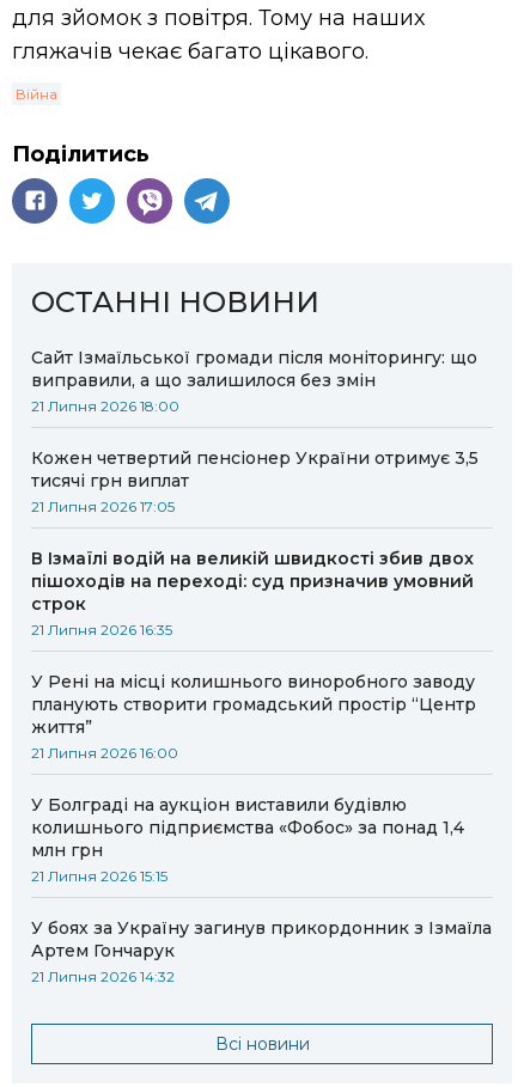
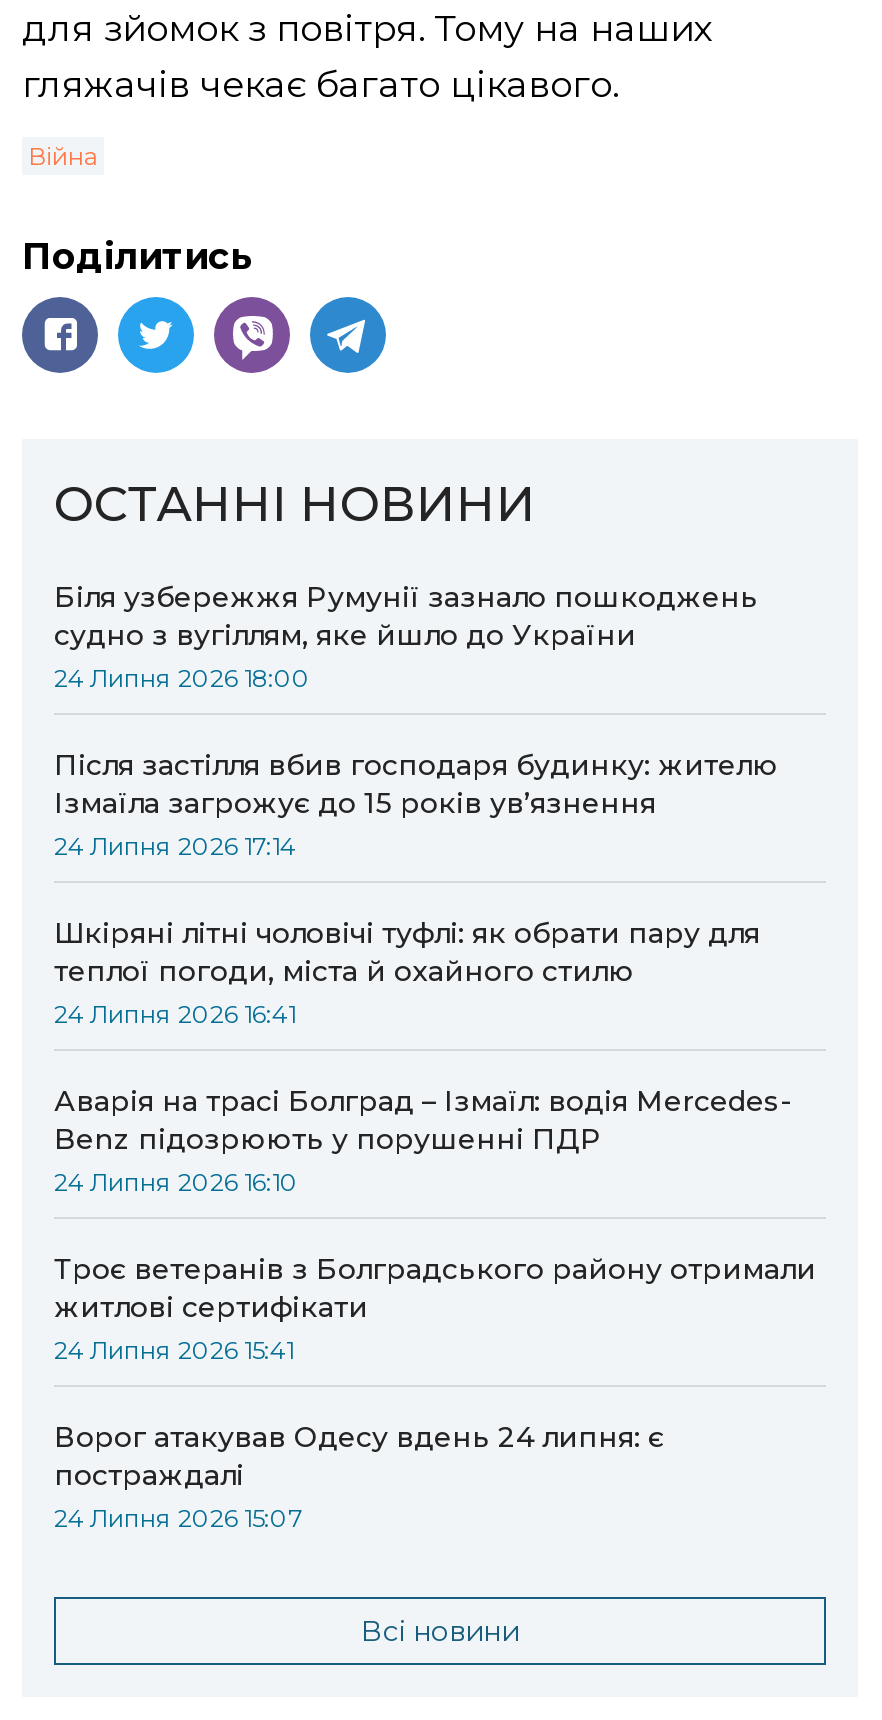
[31,346,477,415] Сайт Ізмаїльської громади після моніторингу: що | виправили, а що залишилося без змін | 21 Липня 2026 18:00 -> [54,579,758,693] Біля узбережжя Румунії зазнало пошкоджень | судно з вугіллям, яке йшло до України | 24 Липня 2026 18:00
[31,447,479,515] Кожен четвертий пенсіонер України отримує 3,5 | тисячі грн виплат | 21 Липня 2026 17:05 -> [54,747,778,861] Після застілля вбив господаря будинку: жителю | Ізмаїла загрожує до 15 років ув’язнення | 24 Липня 2026 17:14
[31,547,474,638] В Ізмаїлі водій на великій швидкості збив двох | пішоходів на переході: суд призначив умовний | строк | 21 Липня 2026 16:35 -> [54,915,760,1029] Шкіряні літні чоловічі туфлі: як обрати пару для | теплої погоди, міста й охайного стилю | 24 Липня 2026 16:41
[31,670,476,761] У Рені на місці колишнього виноробного заводу | планують створити громадський простір “Центр | життя” | 21 Липня 2026 16:00 -> [54,1083,792,1197] Аварія на трасі Болград – Ізмаїл: водія Mercedes- | Benz підозрюють у порушенні ПДР | 24 Липня 2026 16:10
[31,794,464,885] У Болграді на аукціон виставили будівлю | колишнього підприємства «Фобос» за понад 1,4 | млн грн | 21 Липня 2026 15:15 -> [54,1251,816,1365] Троє ветеранів з Болградського району отримали | житлові сертифікати | 24 Липня 2026 15:41
[31,917,492,985] У боях за Україну загинув прикордонник з Ізмаїла | Артем Гончарук | 21 Липня 2026 14:32 -> [54,1419,664,1533] Ворог атакував Одесу вдень 24 липня: є | постраждалі | 24 Липня 2026 15:07

